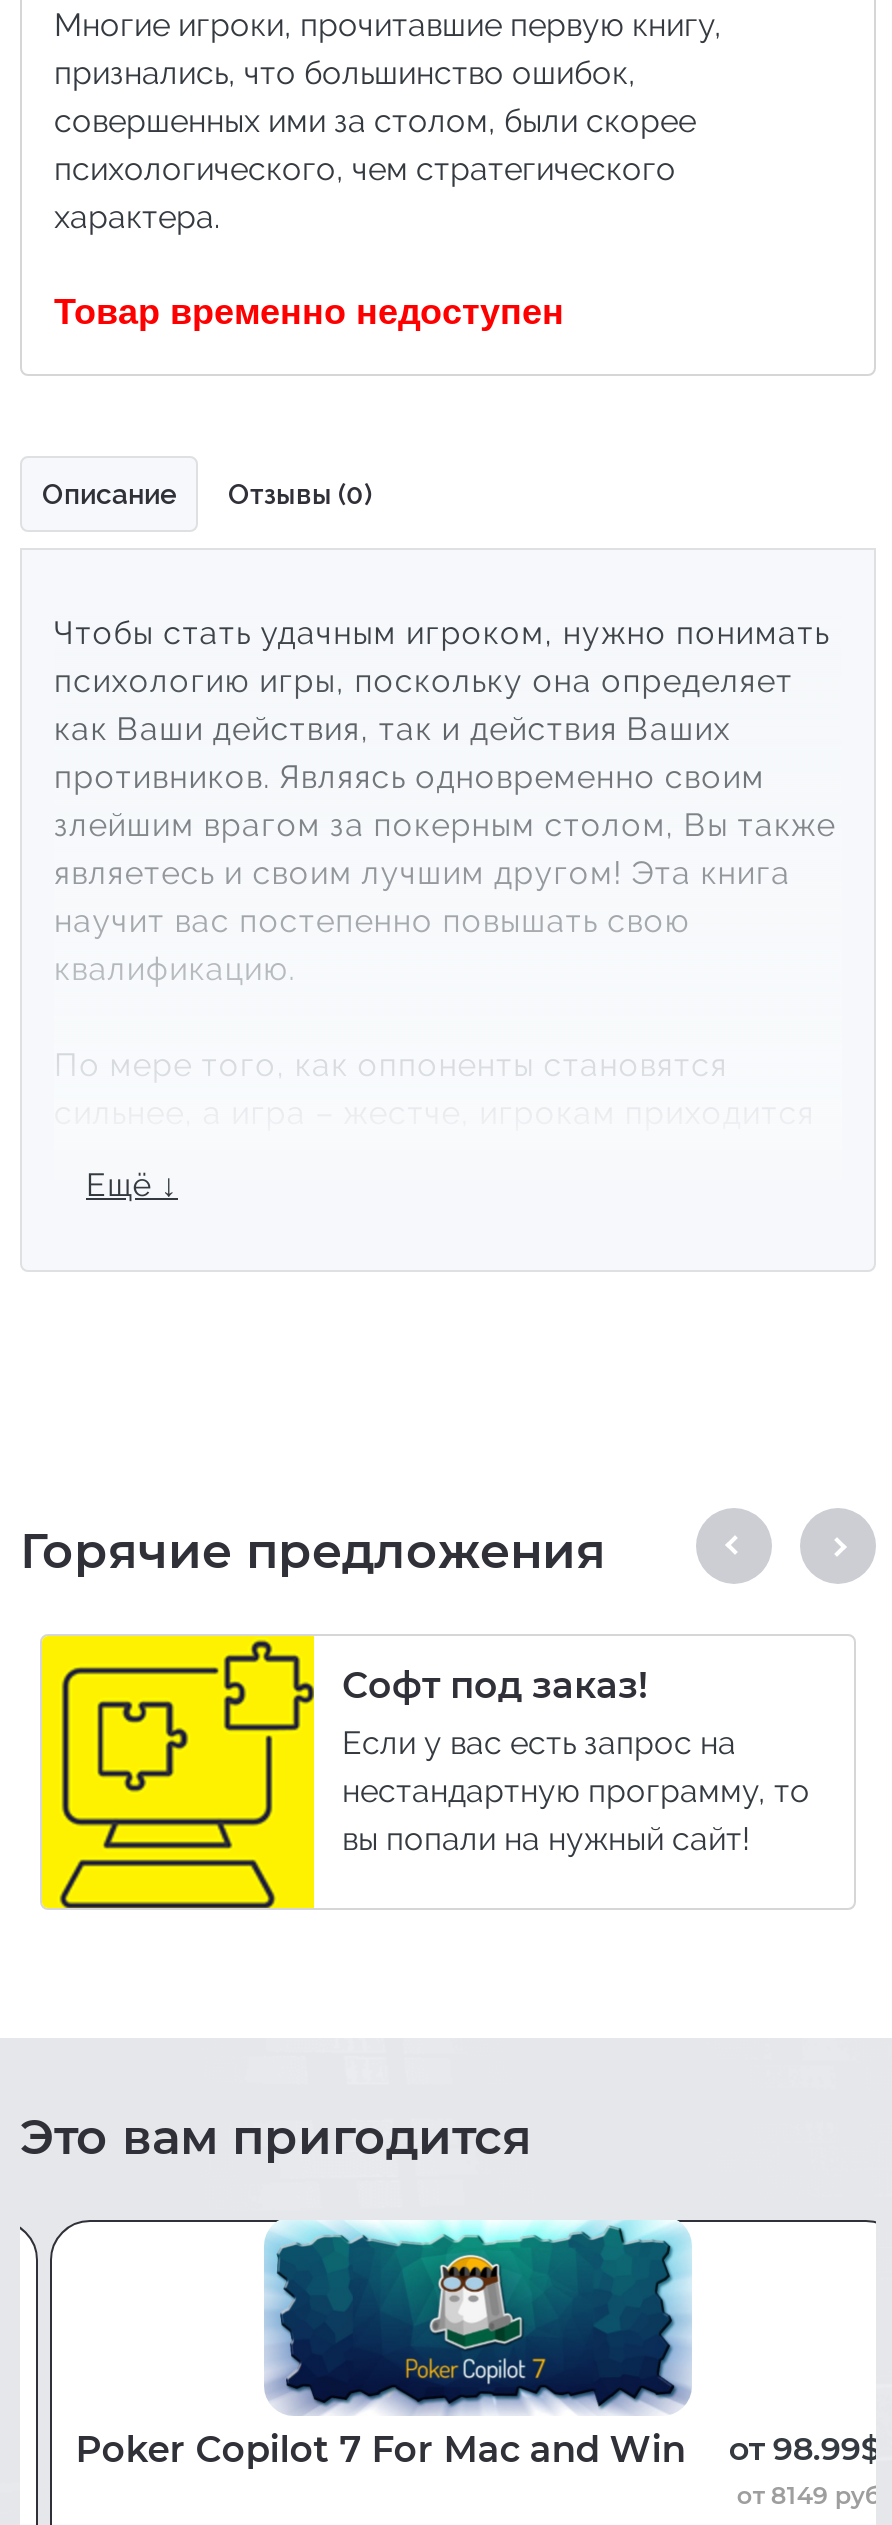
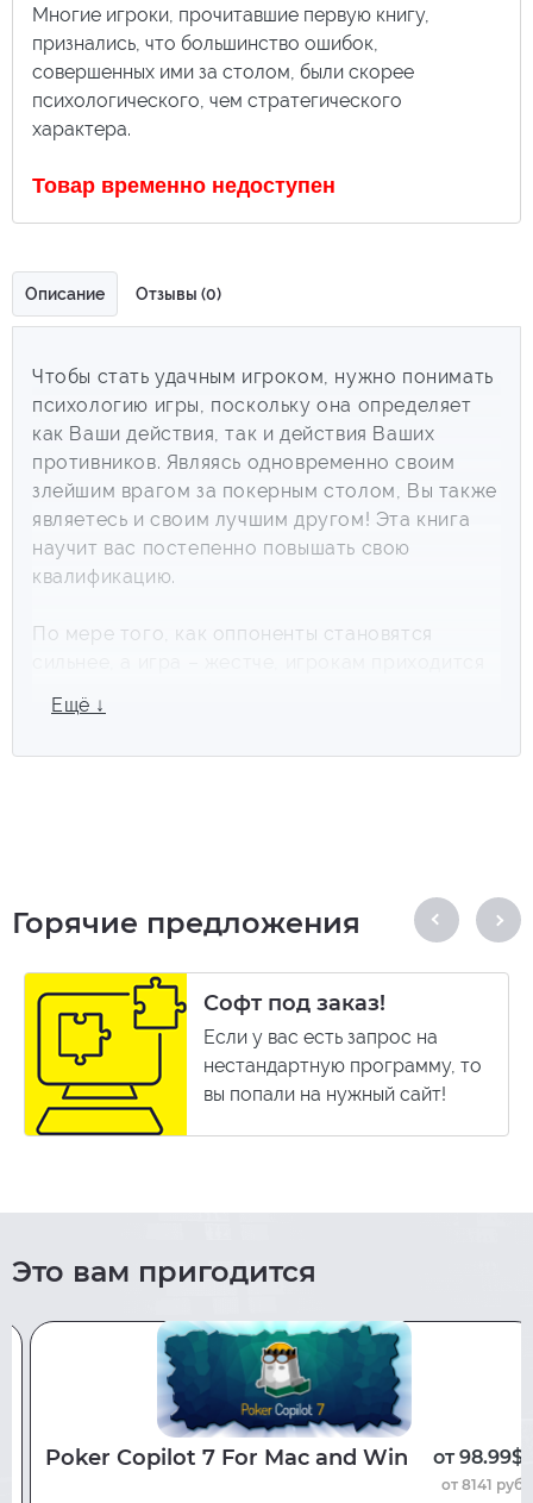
[737,2480,881,2510] от 8149 руб -> [442,1476,524,1494] от 8141 руб

